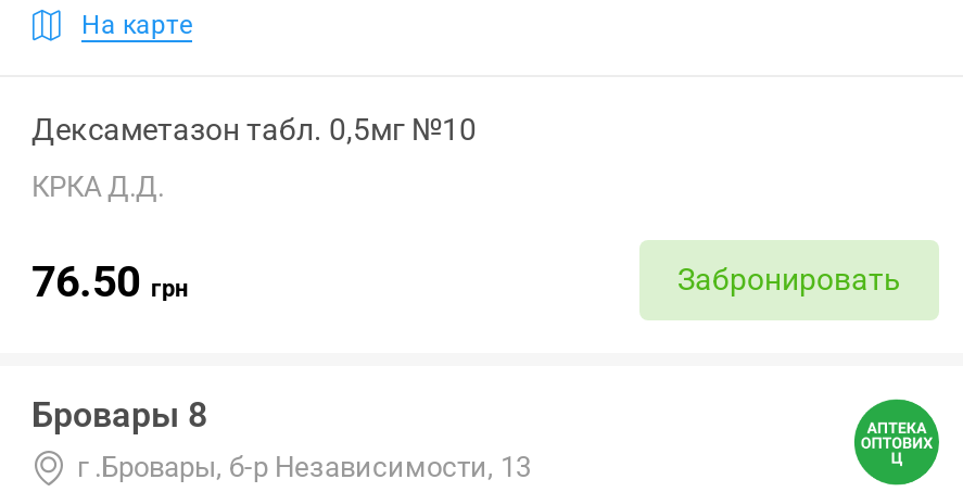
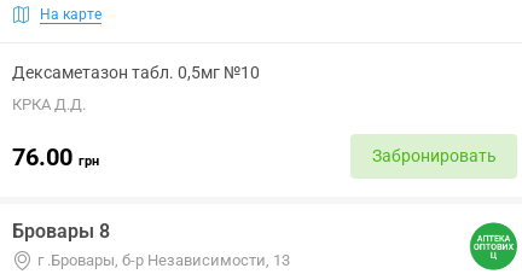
[31,254,188,306] 76.50 грн -> [12,142,99,171] 76.00 грн

